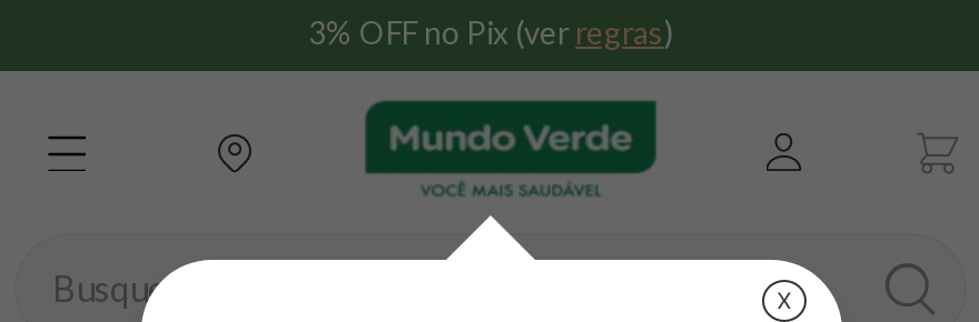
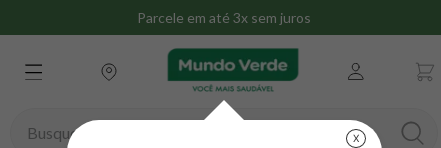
[308,13,673,51] 3% OFF no Pix (ver regras) -> [137,9,311,26] Parcele em até 3x sem juros

